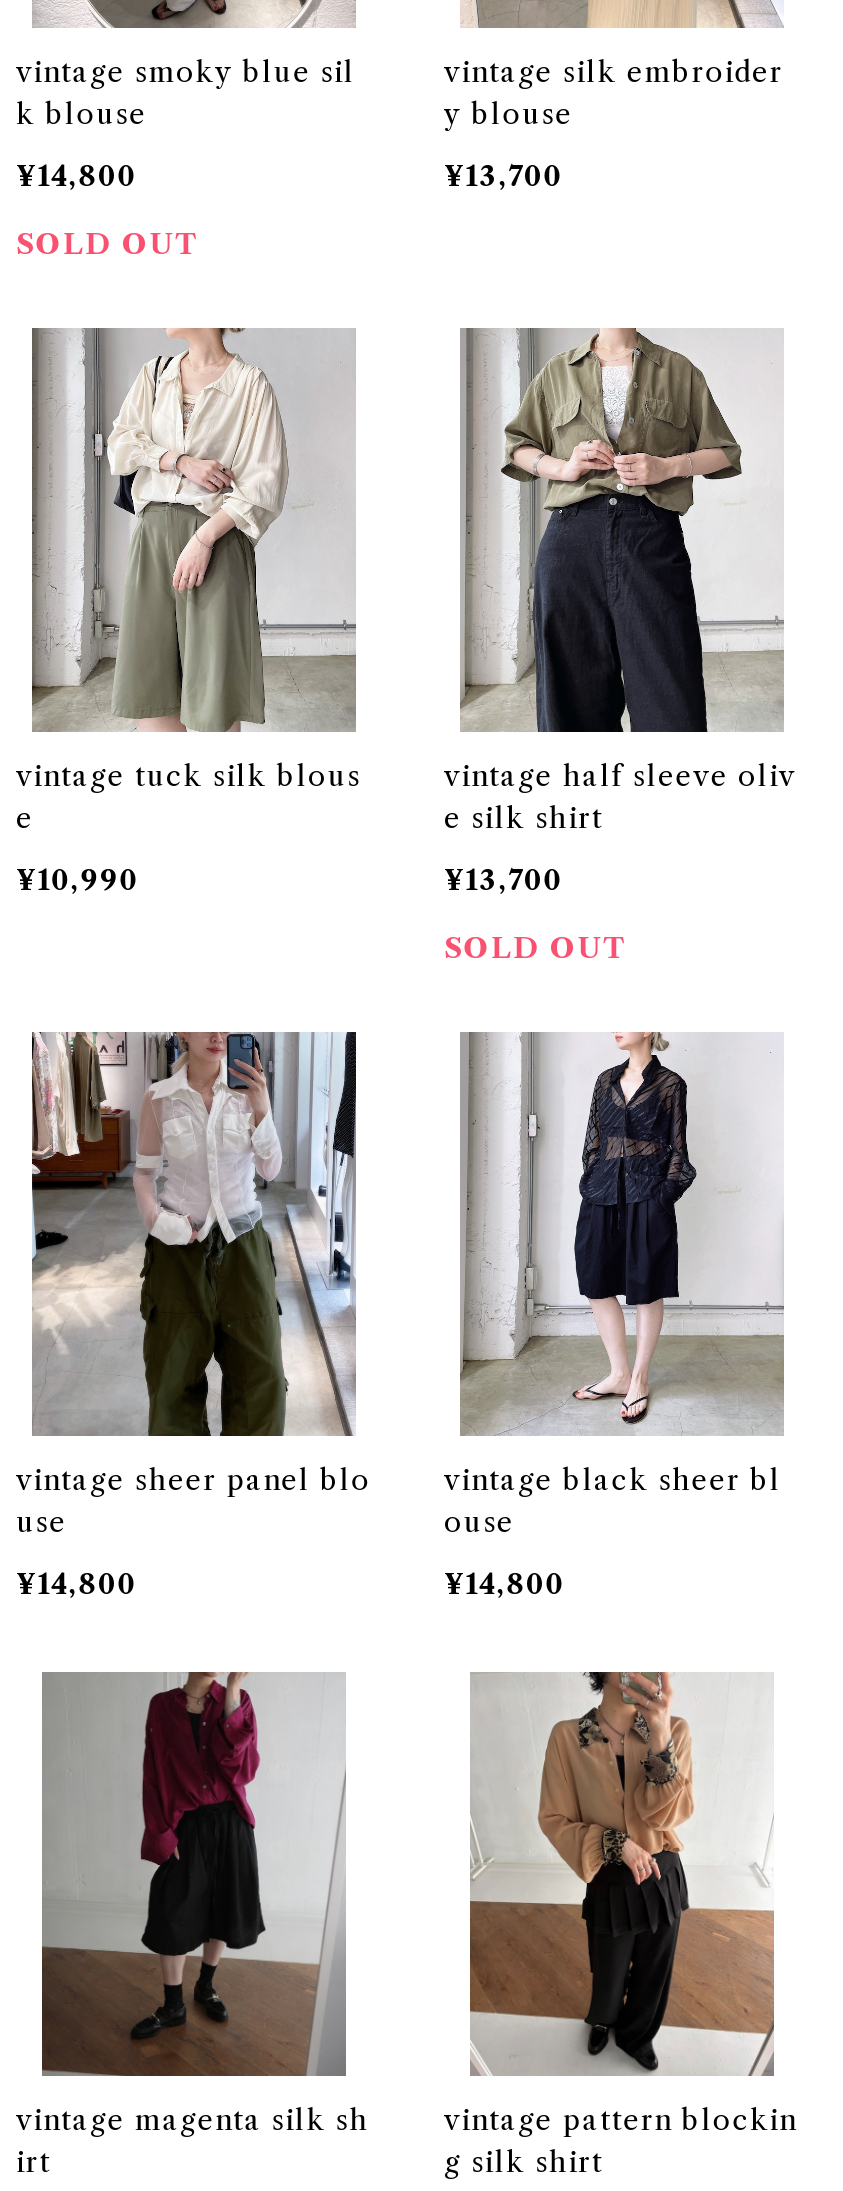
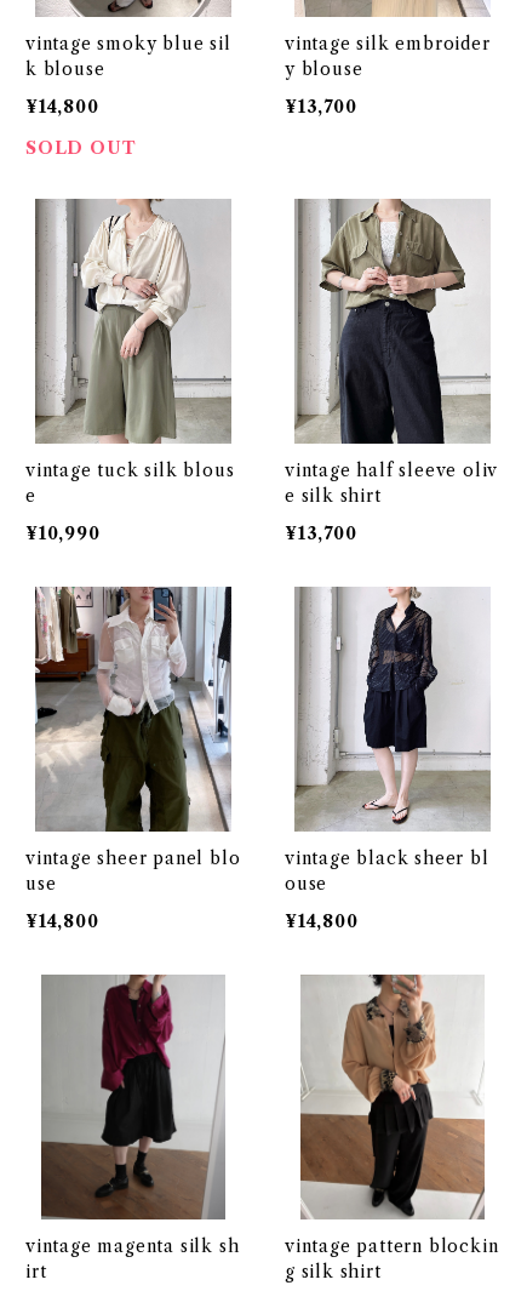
[444,930,627,966] SOLD OUT -> none

